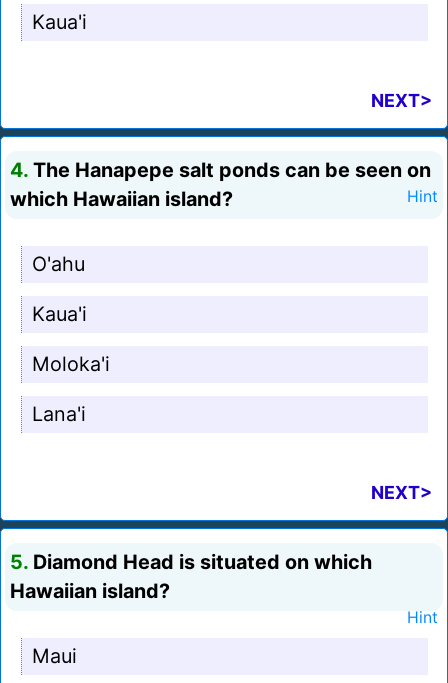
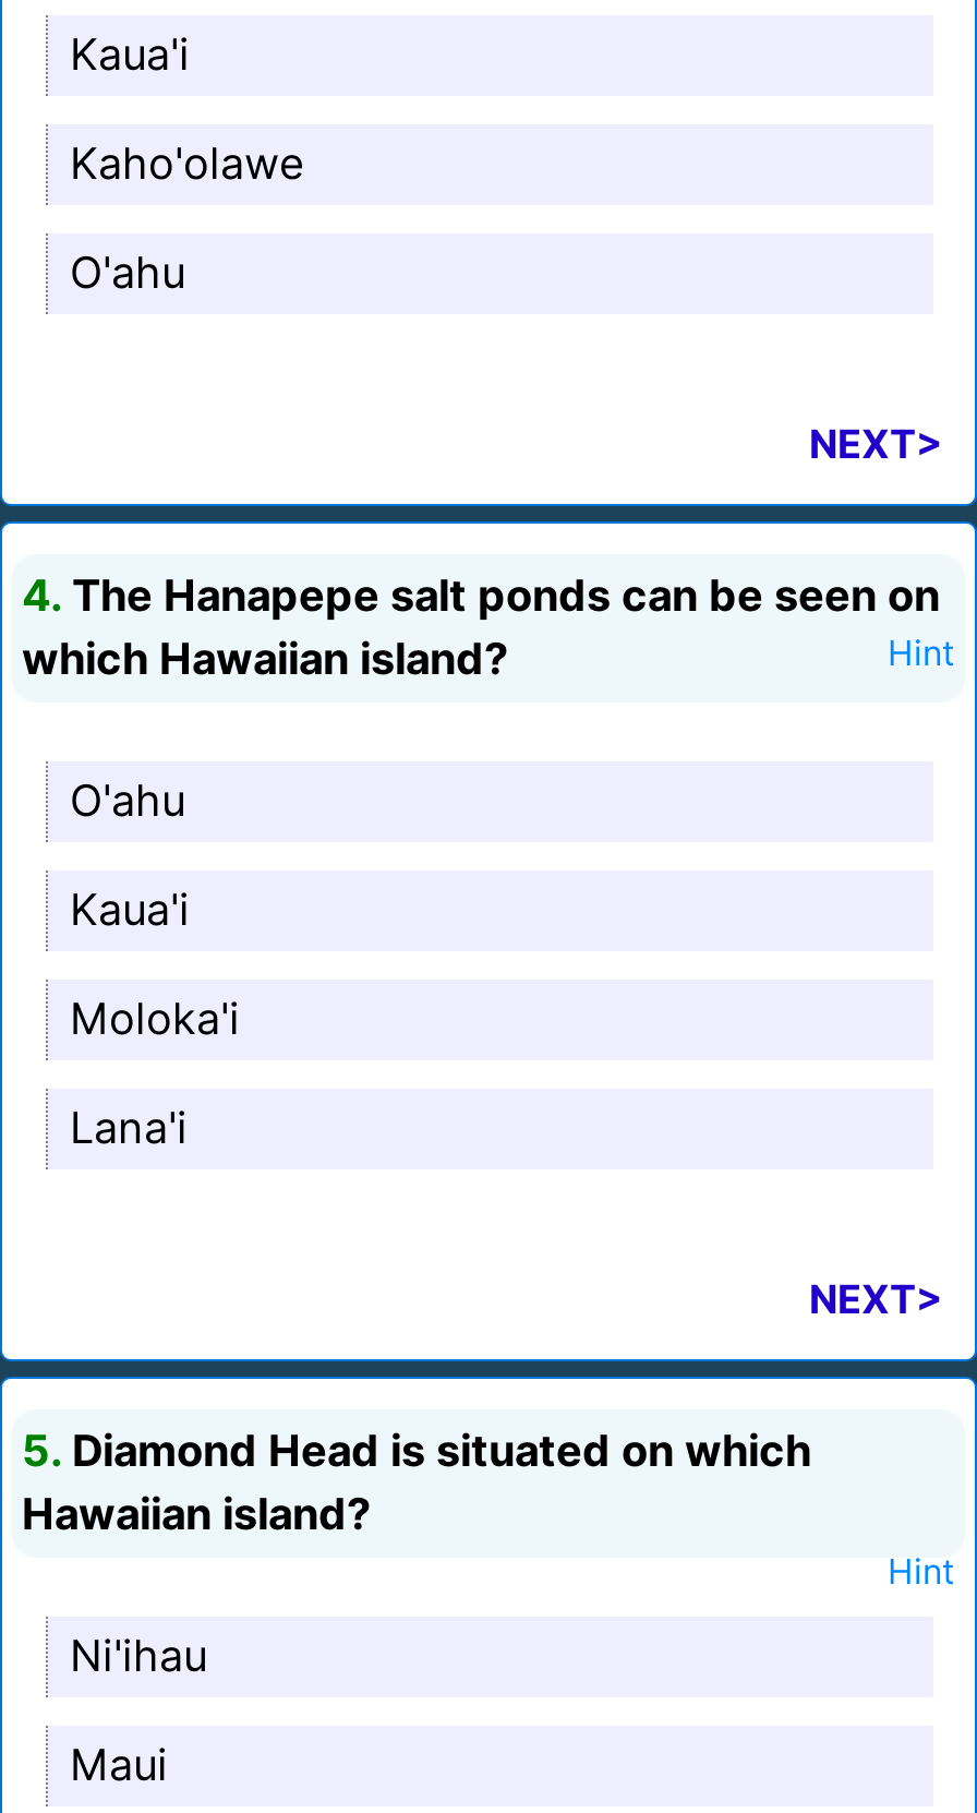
none -> [70,137,305,299] Kaho'olawe | O'ahu
none -> [70,1630,207,1682] Ni'ihau

